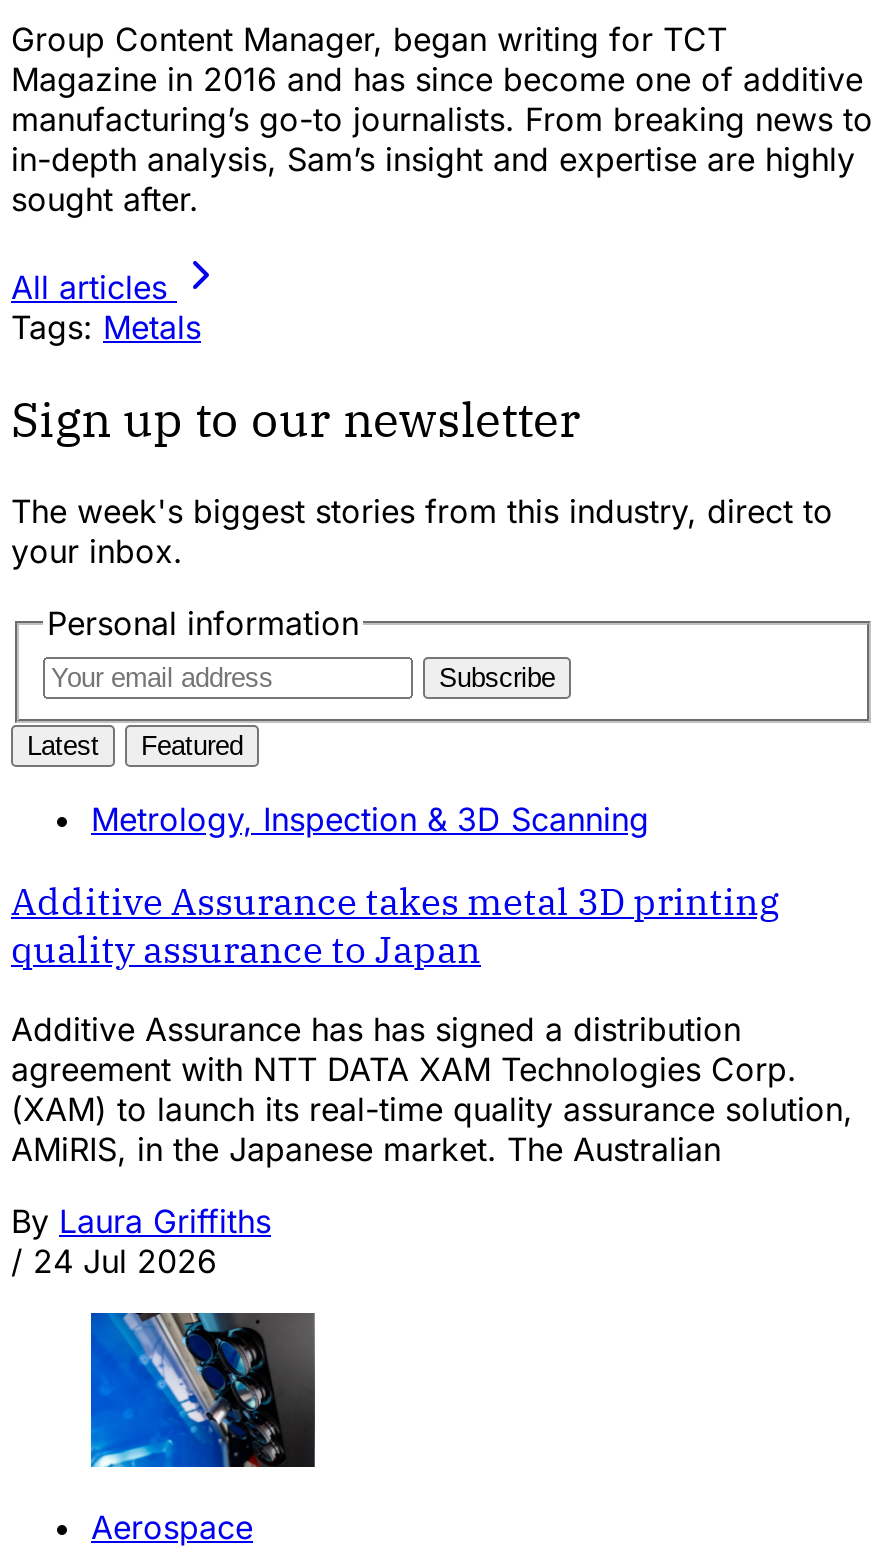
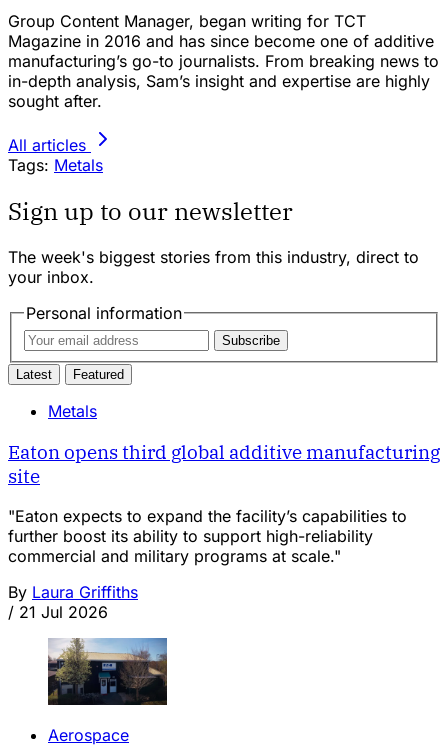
[91,799,649,839] Metrology, Inspection & 3D Scanning -> [48,401,97,421] Metals
[11,876,779,972] Additive Assurance takes metal 3D printing | quality assurance to Japan -> [8,440,440,488] Eaton opens third global additive manufacturing | site
[11,1010,853,1170] Additive Assurance has has signed a distribution | agreement with NTT DATA XAM Technologies Corp. | (XAM) to launch its real-time quality assurance solution, | AMiRIS, in the Japanese market. The Australian -> [8,506,407,566] "Eaton expects to expand the facility’s capabilities to | further boost its ability to support high-reliability | commercial and military programs at scale."
[11,1242,217,1282] / 24 Jul 2026 -> [8,602,108,622] / 21 Jul 2026
[89,1311,329,1469] [image] -> [47,637,168,706] [image]

